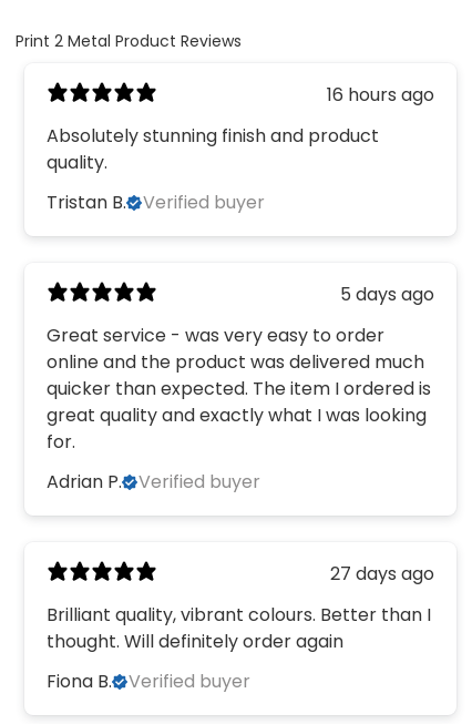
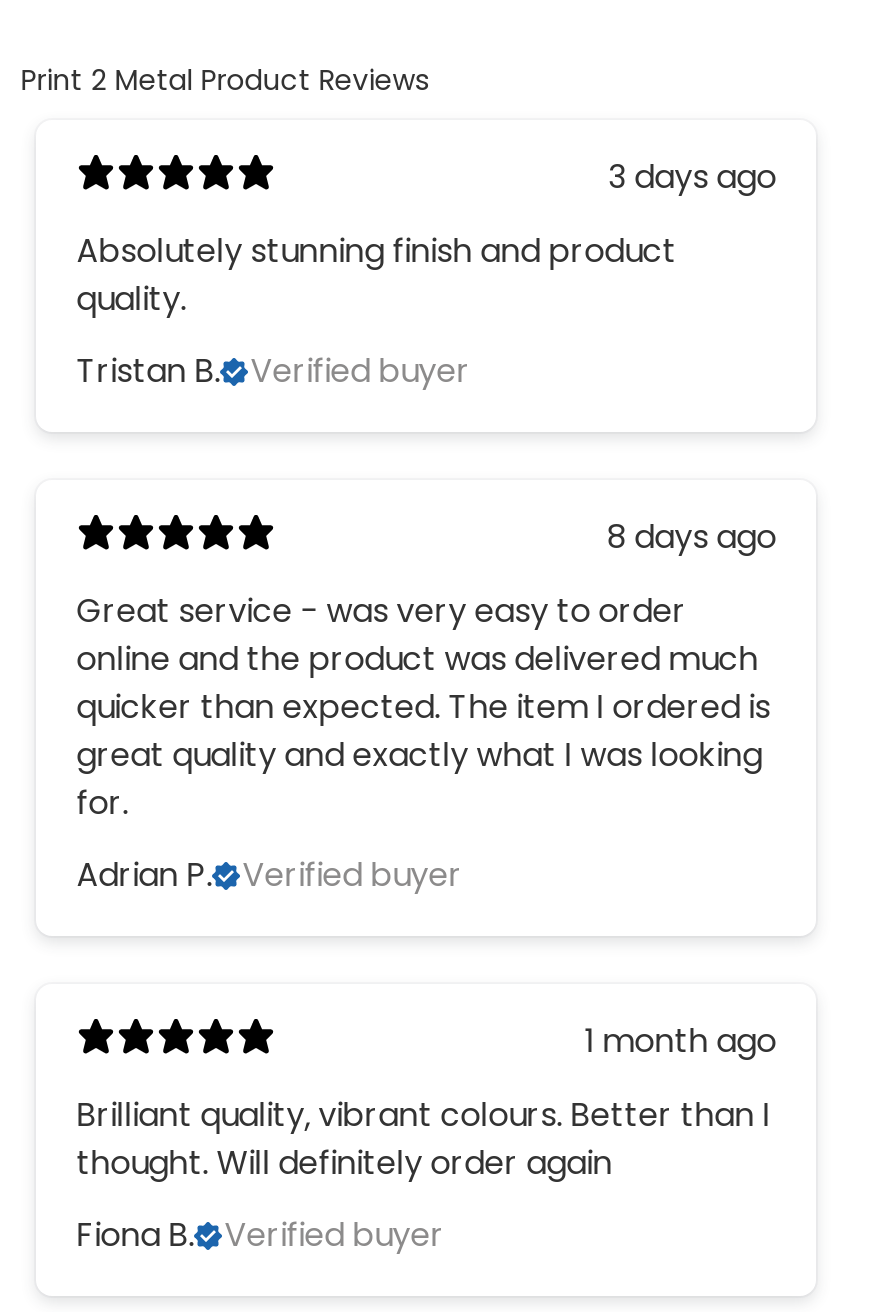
[327,82,435,107] 16 hours ago -> [608,153,776,199] 3 days ago
[340,281,435,307] 5 days ago -> [606,513,776,559] 8 days ago
[330,561,435,586] 27 days ago -> [584,1017,776,1063] 1 month ago

